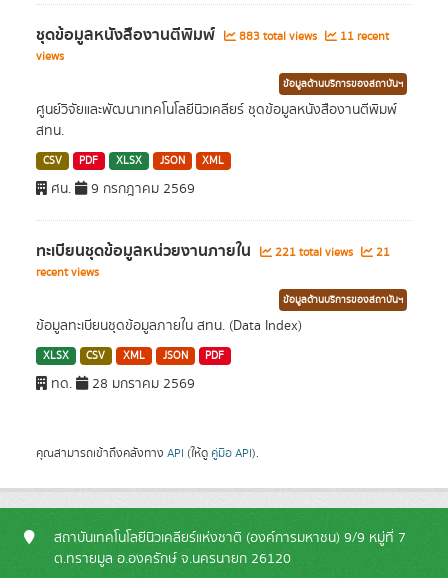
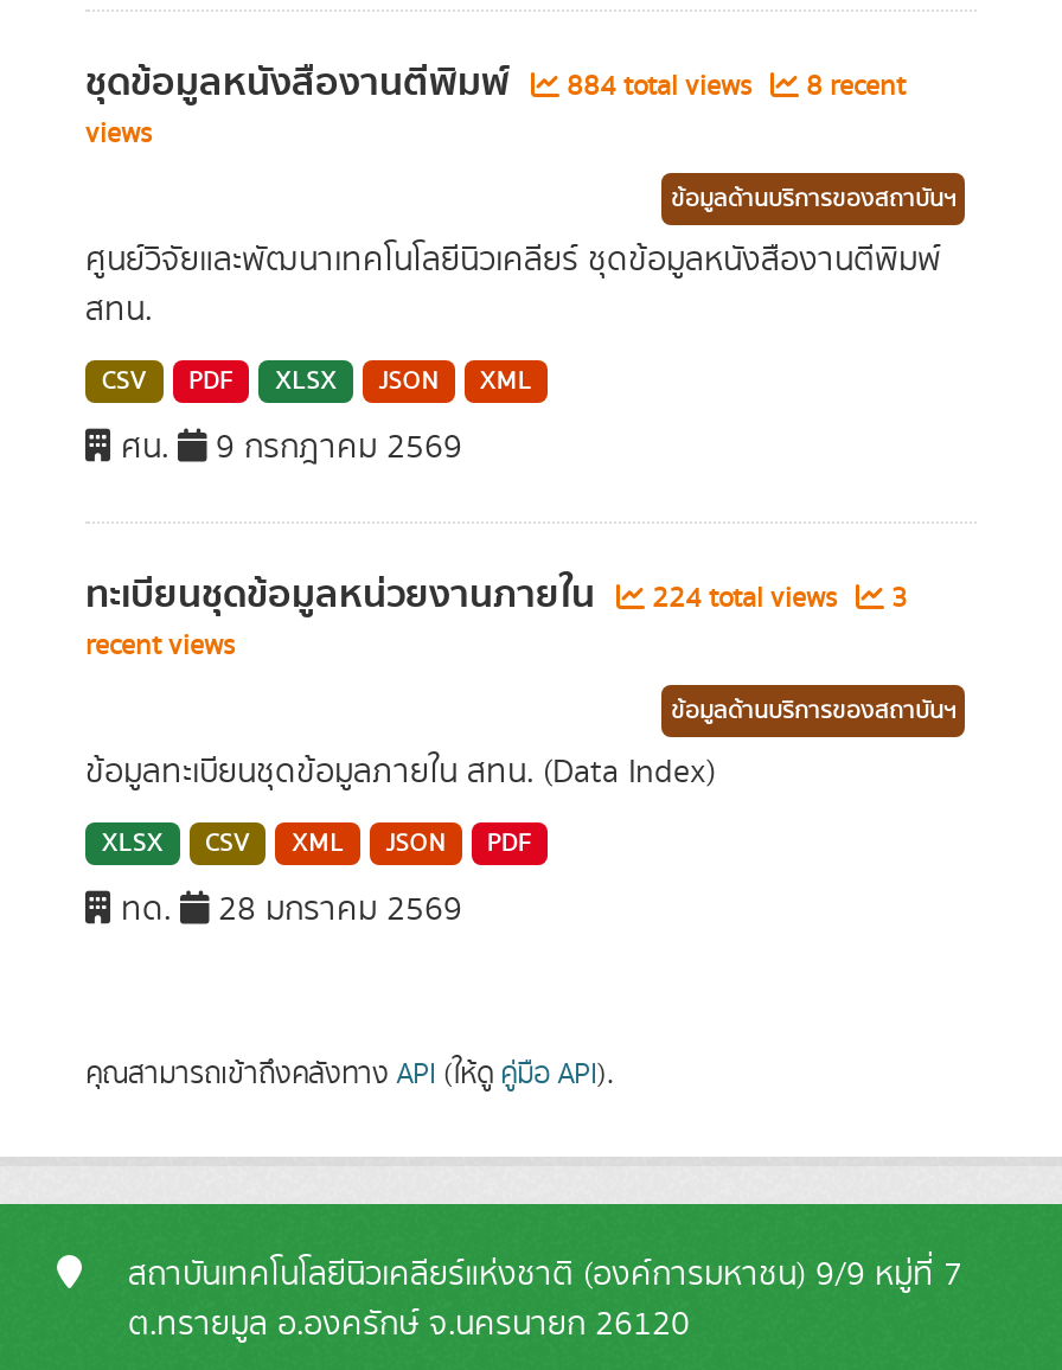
[236,28,320,45] 883 total views -> [559,66,759,107] 884 total views
[337,28,389,45] 11 recent -> [799,66,906,107] 8 recent
[272,244,356,261] 221 total views -> [645,578,844,619] 224 total views
[373,244,390,261] 21 -> [884,578,908,619] 3

